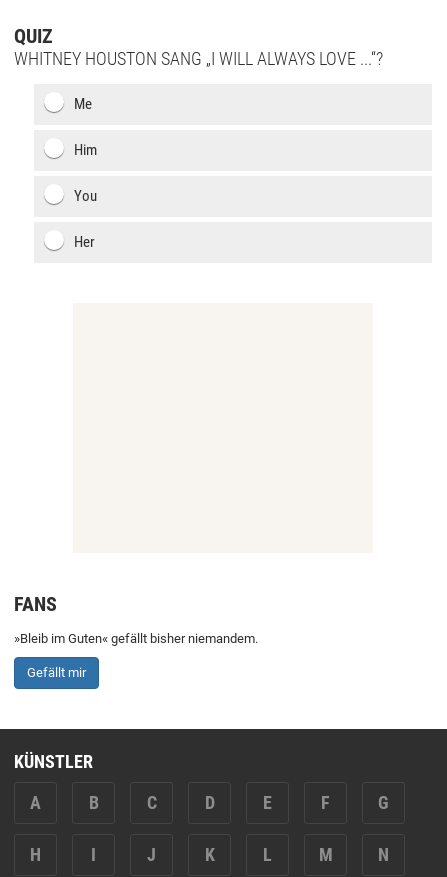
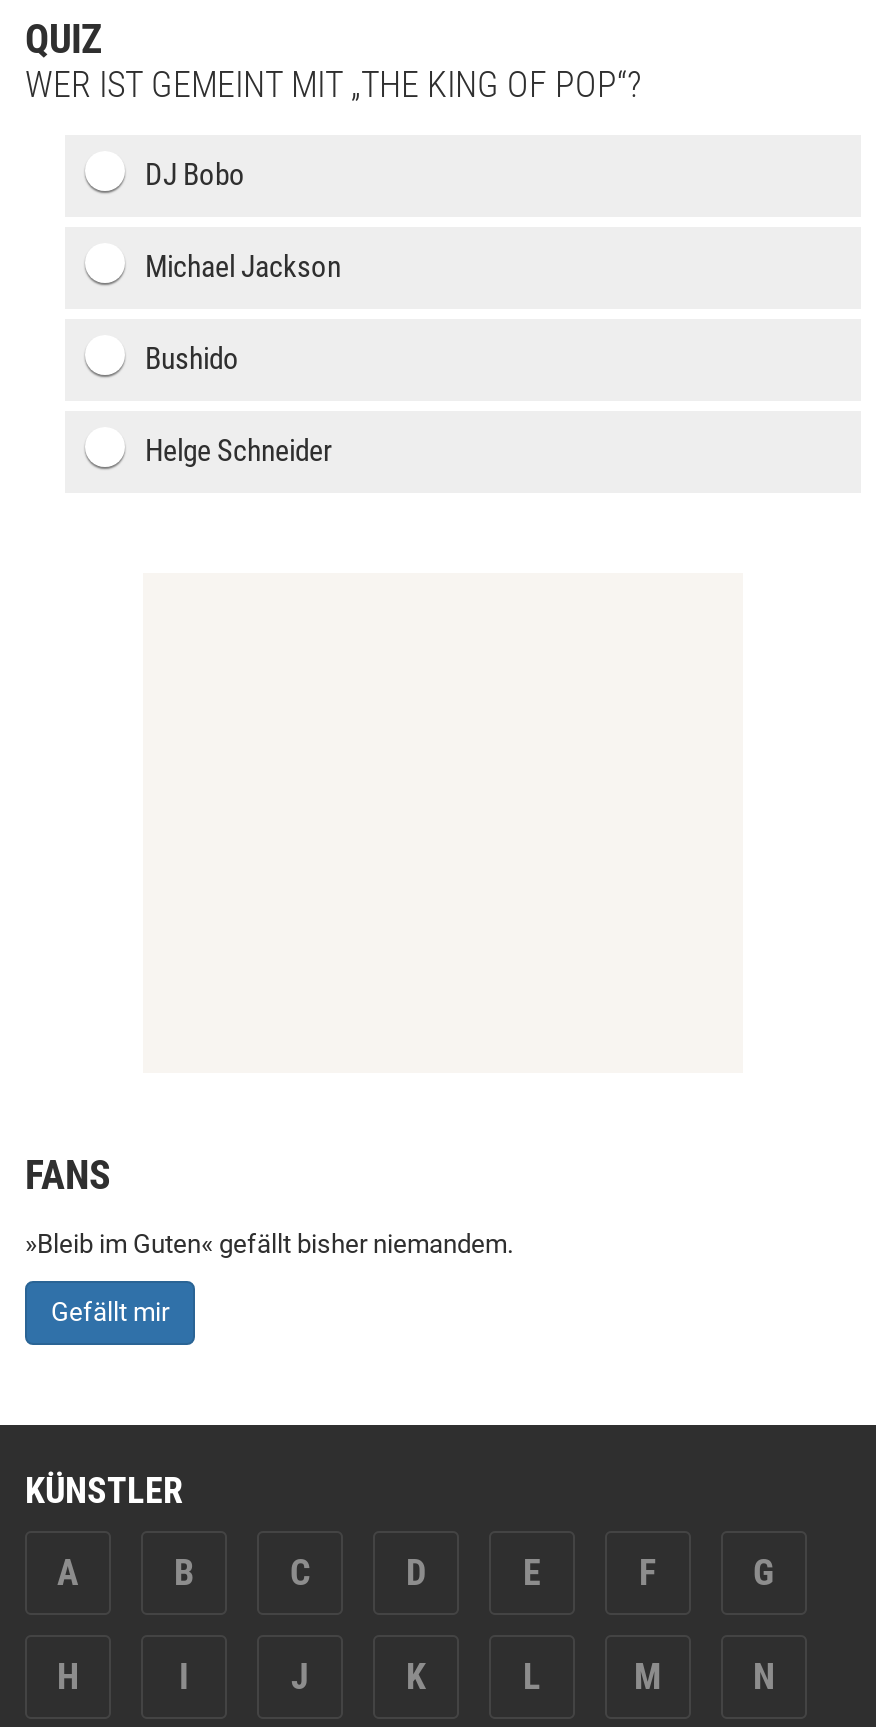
[14,48,383,69] WHITNEY HOUSTON SANG „I WILL ALWAYS LOVE ...“? -> [25,63,641,105] WER IST GEMEINT MIT „THE KING OF POP“?
[74,95,92,113] Me -> [145,157,245,193] DJ Bobo
[74,141,97,159] Him -> [145,249,341,285] Michael Jackson
[74,187,97,205] You -> [145,341,239,377] Bushido
[74,233,95,251] Her -> [145,433,333,469] Helge Schneider

